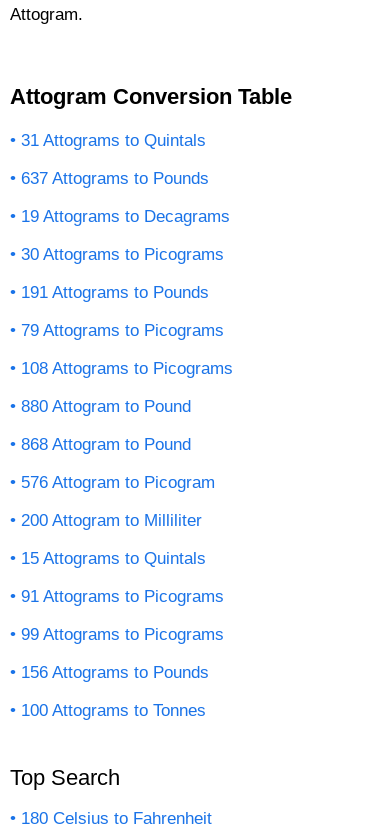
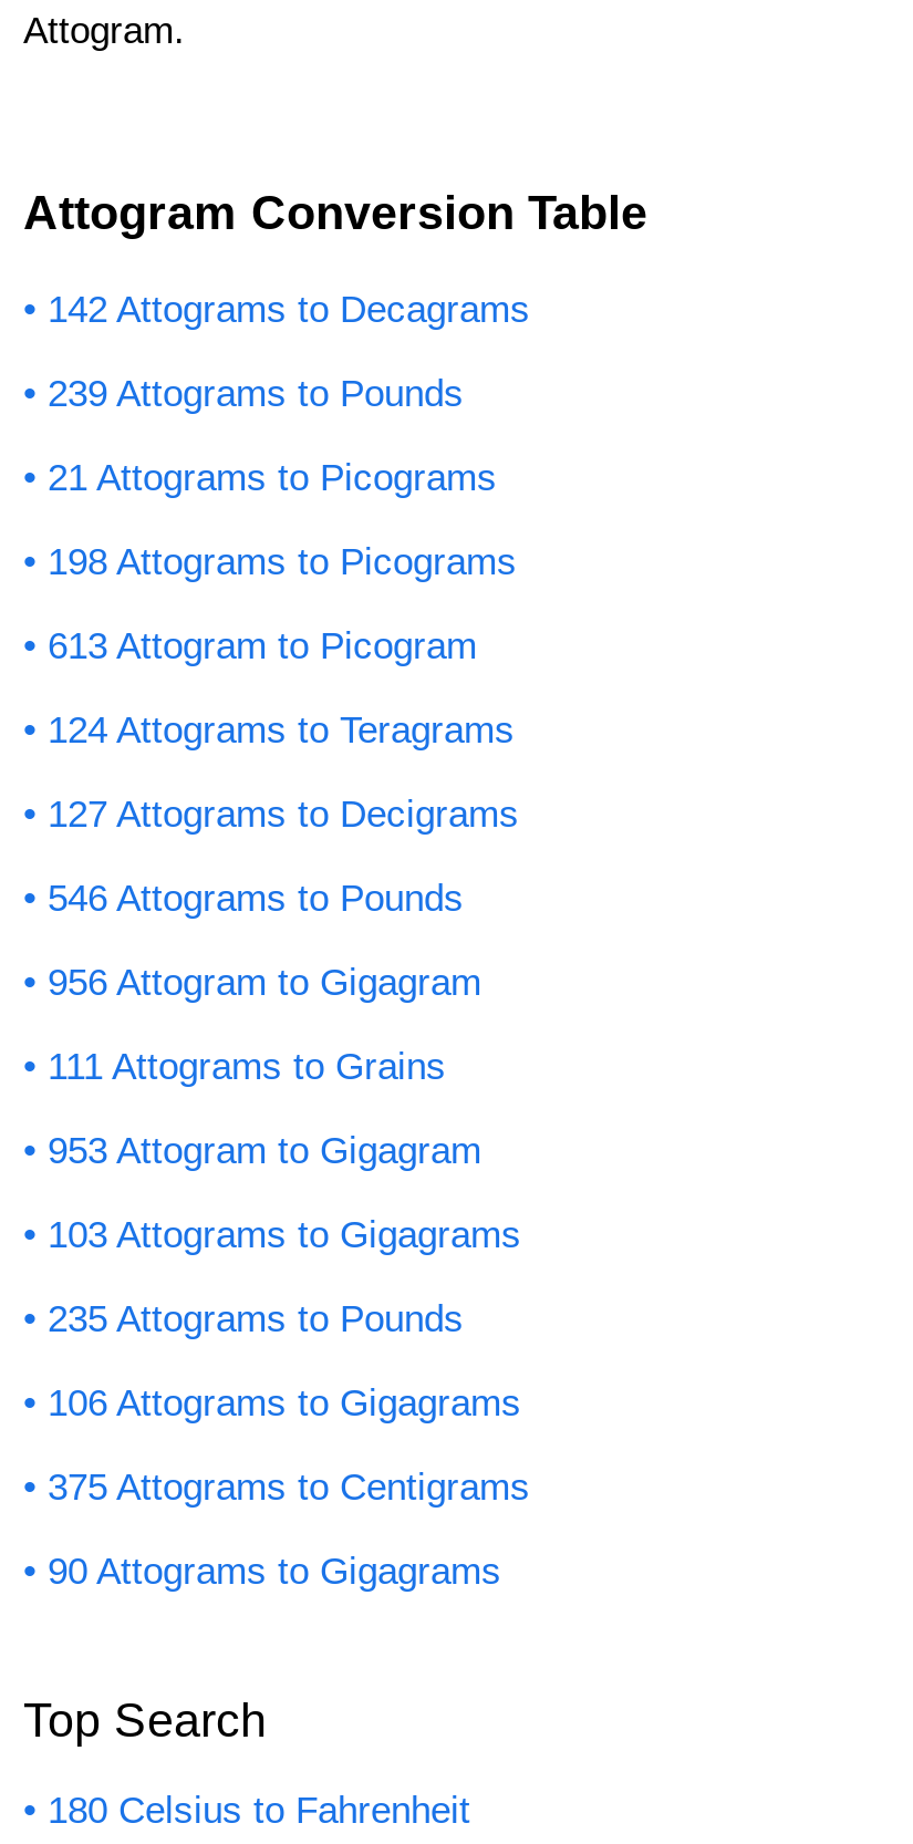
[21,131,206,150] 31 Attograms to Quintals -> [48,288,530,331] 142 Attograms to Decagrams
[21,169,209,188] 637 Attograms to Pounds -> [48,373,464,415] 239 Attograms to Pounds
[21,207,230,226] 19 Attograms to Decagrams -> [48,457,497,499] 21 Attograms to Picograms
[21,245,224,264] 30 Attograms to Picograms -> [48,541,517,583] 198 Attograms to Picograms
[21,283,209,302] 191 Attograms to Pounds -> [48,625,477,667] 613 Attogram to Picogram
[21,321,224,340] 79 Attograms to Picograms -> [48,709,515,751] 124 Attograms to Teragrams
[21,359,233,378] 108 Attograms to Picograms -> [48,793,519,835] 127 Attograms to Decigrams
[21,397,191,416] 880 Attogram to Pound -> [48,877,464,919] 546 Attograms to Pounds
[21,435,191,454] 868 Attogram to Pound -> [48,961,481,1003] 956 Attogram to Gigagram
[21,473,215,492] 576 Attogram to Picogram -> [48,1046,446,1088] 111 Attograms to Grains
[21,511,202,530] 200 Attogram to Milliliter -> [48,1130,481,1172] 953 Attogram to Gigagram
[21,549,206,568] 15 Attograms to Quintals -> [48,1214,521,1256] 103 Attograms to Gigagrams
[21,587,224,606] 91 Attograms to Picograms -> [48,1298,464,1340] 235 Attograms to Pounds
[21,625,224,644] 99 Attograms to Picograms -> [48,1382,521,1424] 106 Attograms to Gigagrams
[21,663,209,682] 156 Attograms to Pounds -> [48,1466,530,1508] 375 Attograms to Centigrams
[21,701,206,720] 100 Attograms to Tonnes -> [48,1550,501,1592] 90 Attograms to Gigagrams

